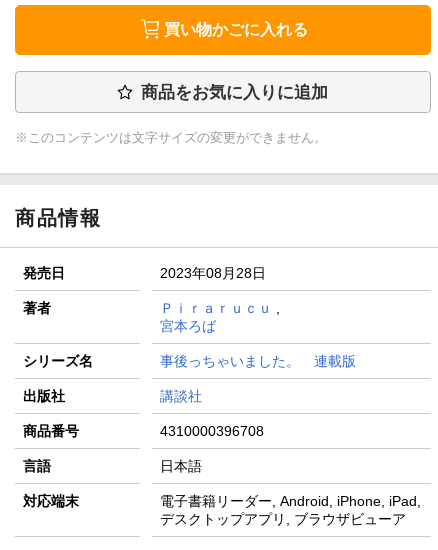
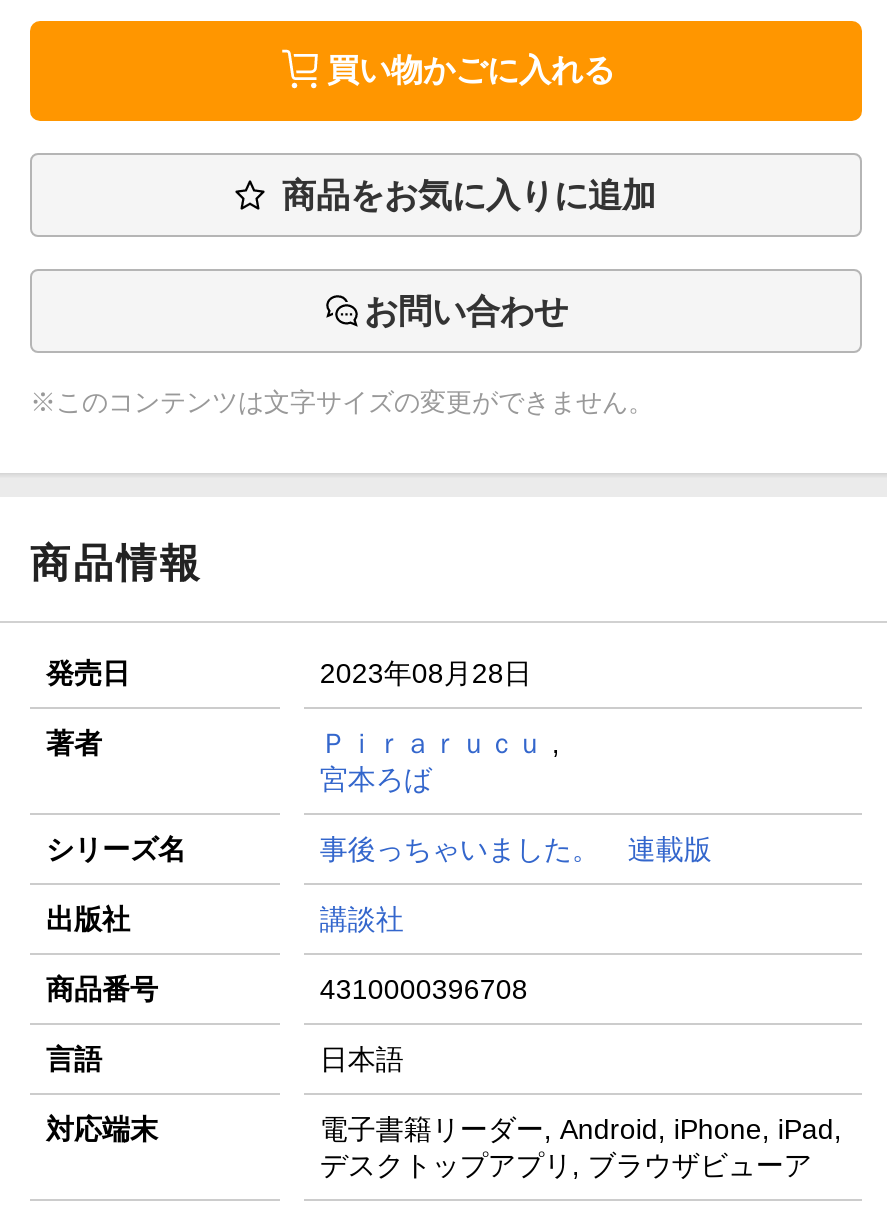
none -> [364,293,568,331] お問い合わせ

